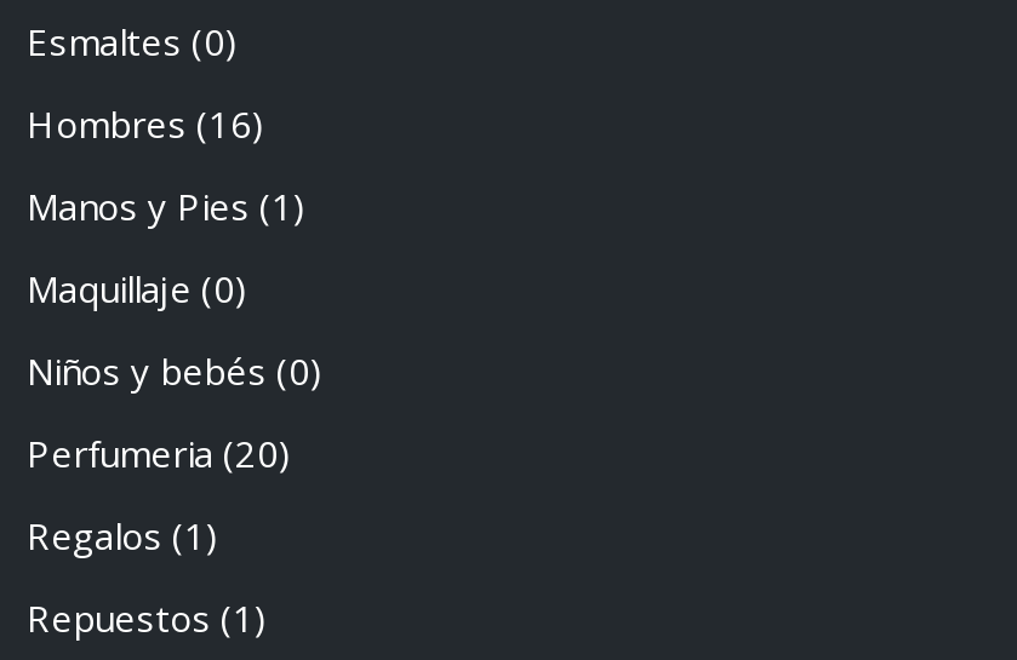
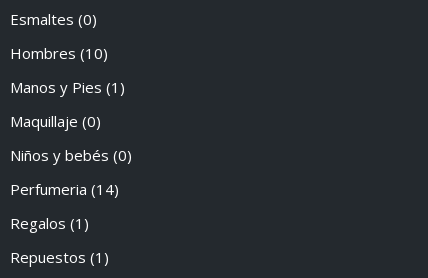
[27,101,264,149] Hombres (16) -> [10,43,108,63] Hombres (10)
[27,430,291,478] Perfumeria (20) -> [10,179,119,199] Perfumeria (14)

